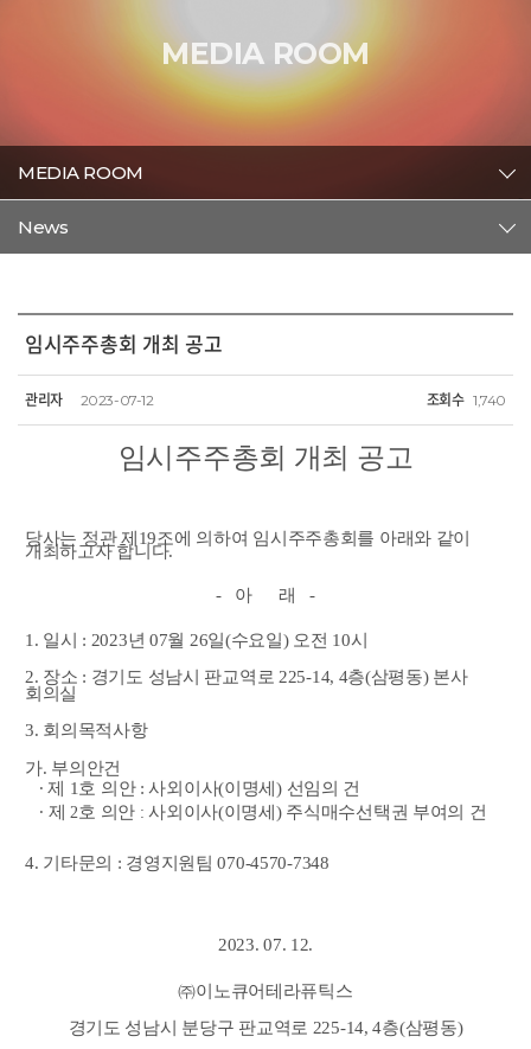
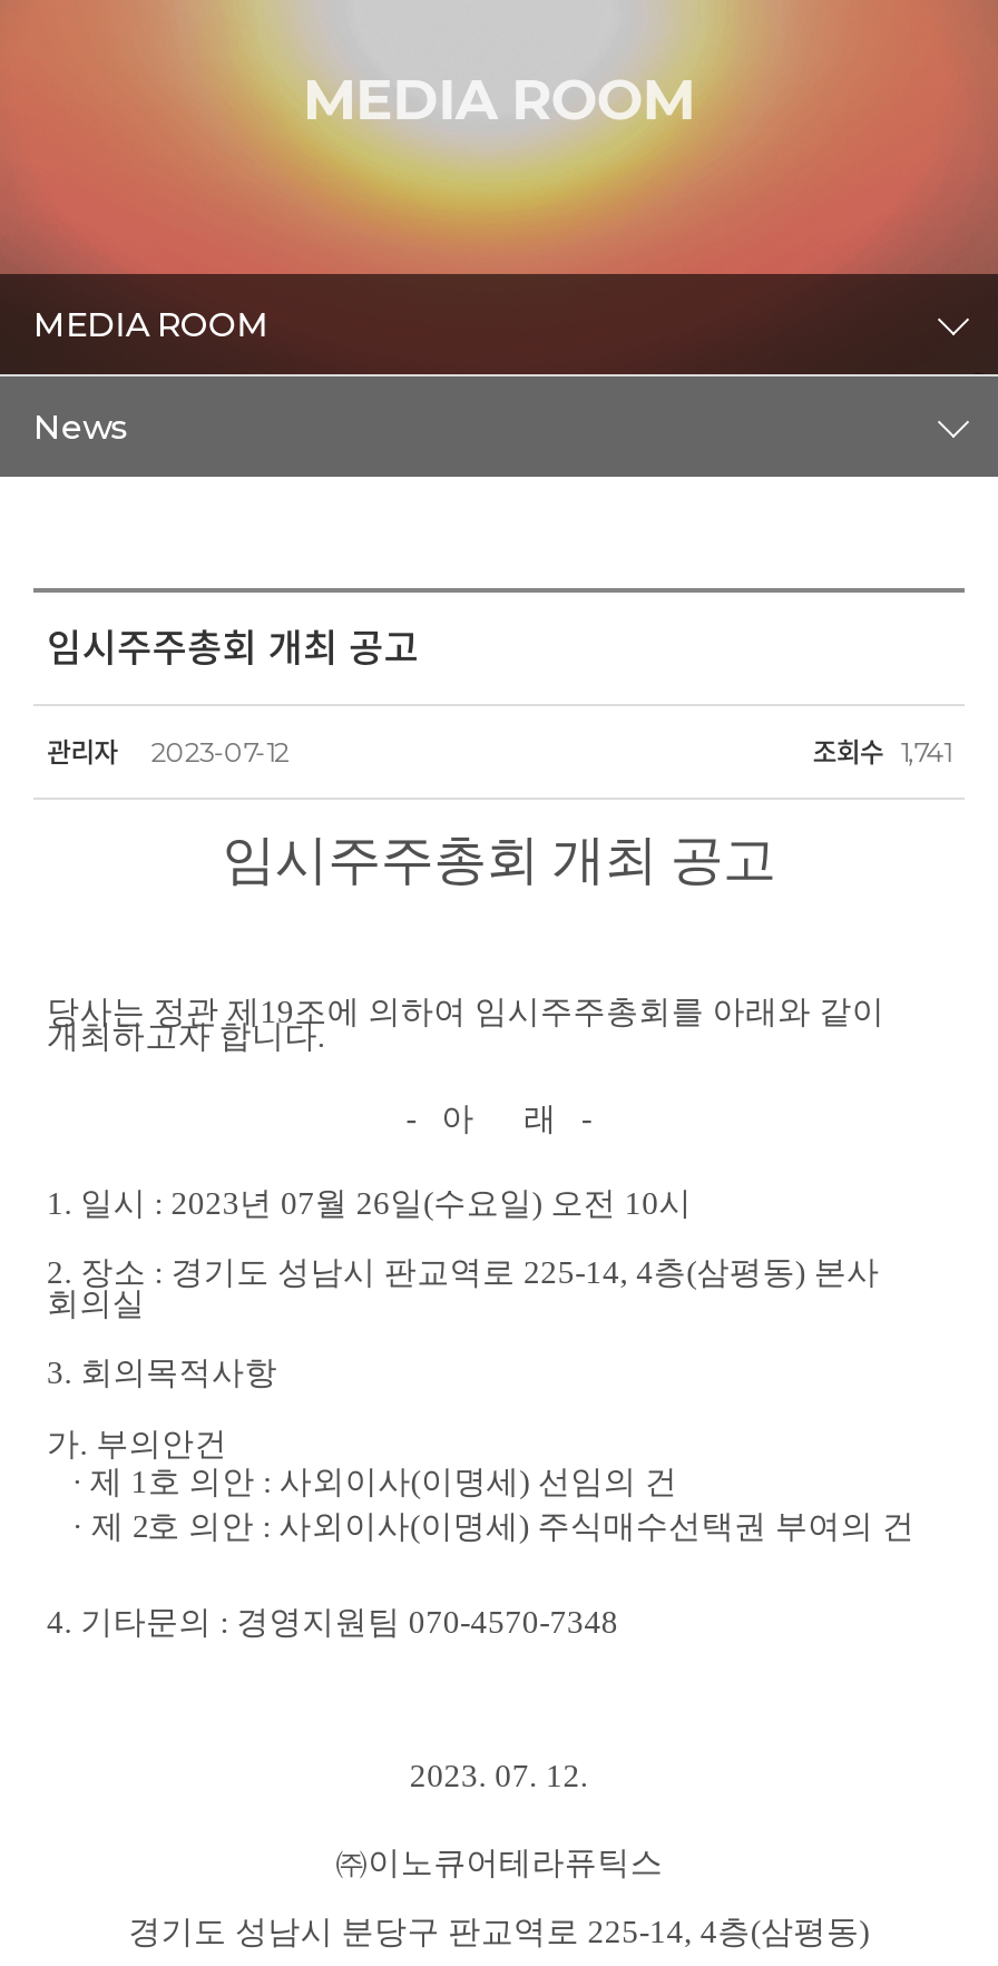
[426,391,506,409] 조회수 1,740 -> [813,735,951,769] 조회수 1,741

